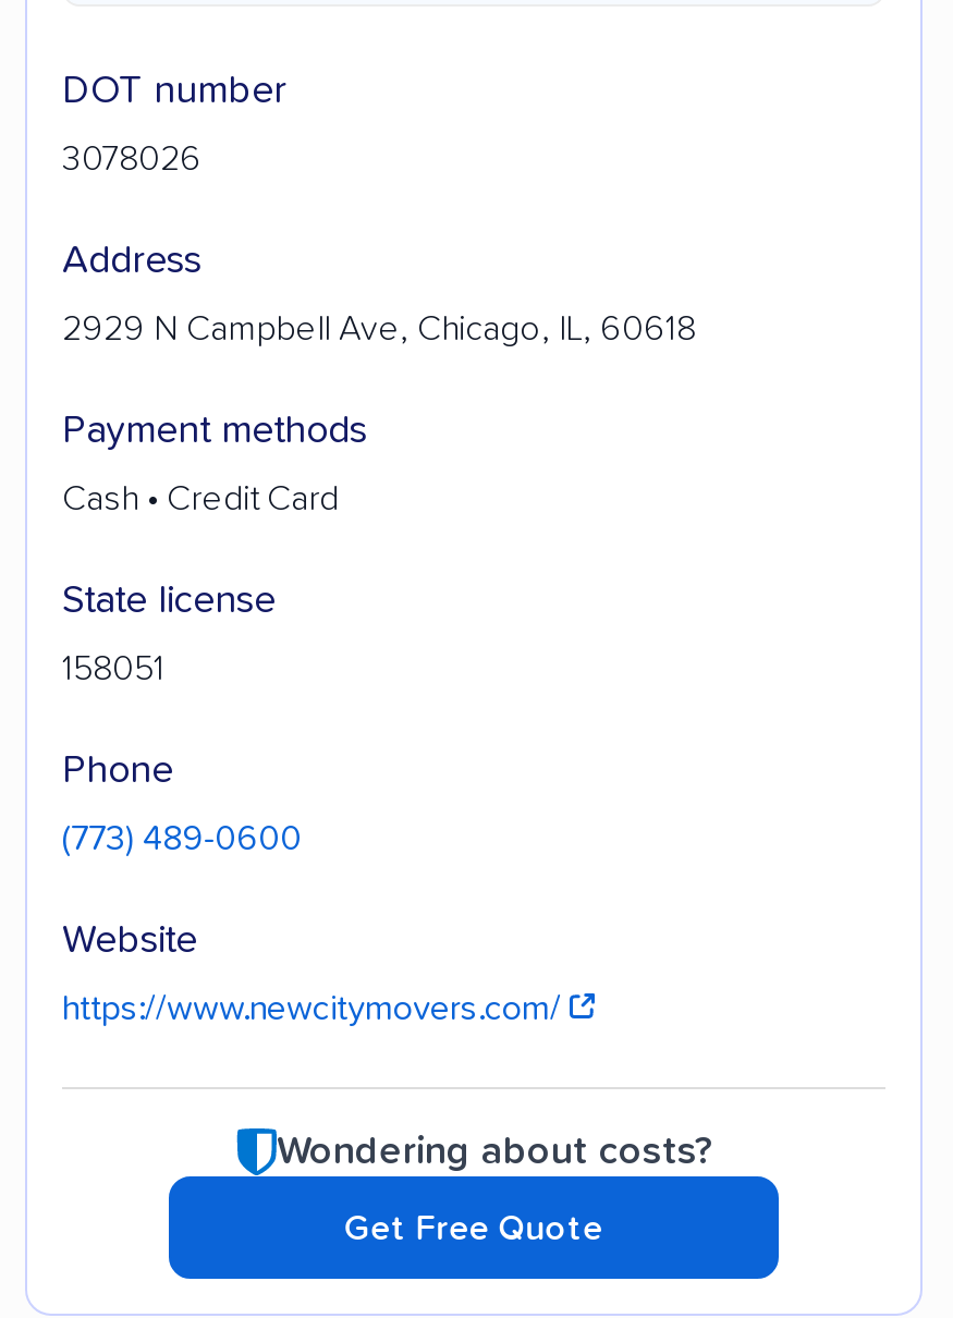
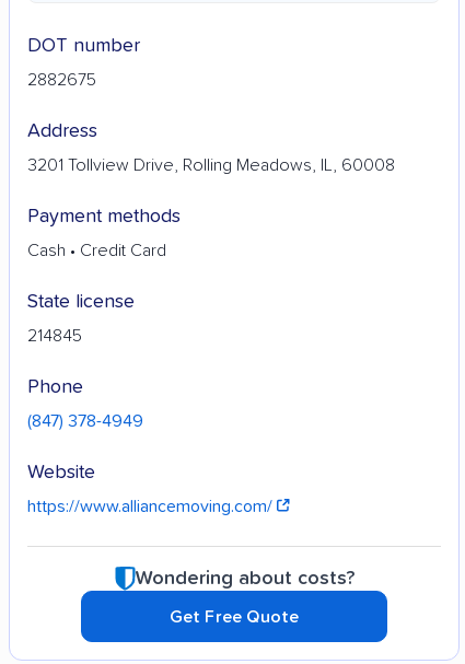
[62,141,201,176] 3078026 -> [27,71,96,88] 2882675
[62,311,696,346] 2929 N Campbell Ave, Chicago, IL, 60618 -> [27,156,395,173] 3201 Tollview Drive, Rolling Meadows, IL, 60008
[62,651,164,685] 158051 -> [27,327,82,344] 214845
[62,820,302,855] (773) 489-0600 -> [27,412,143,429] (847) 378-4949
[62,990,570,1025] https://www.newcitymovers.com/ -> [27,497,277,515] https://www.alliancemoving.com/

